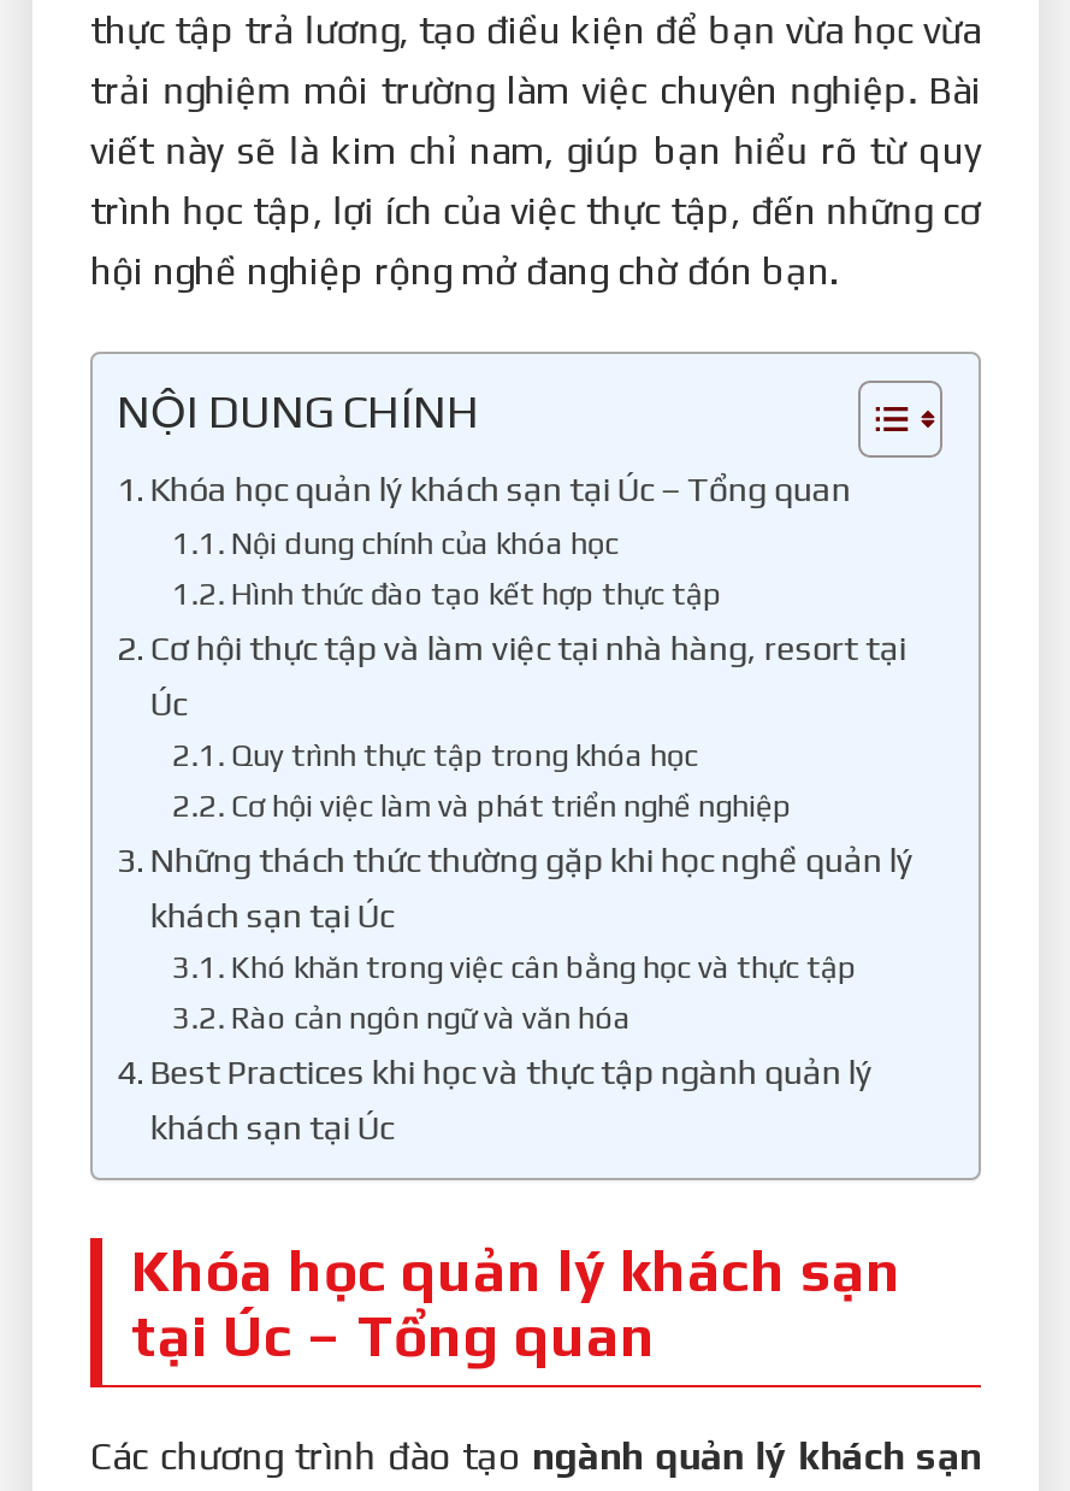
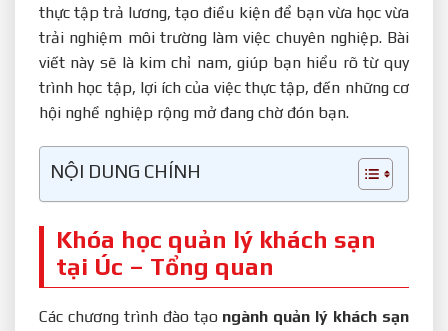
[150,466,913,1146] Khóa học quản lý khách sạn tại Úc – Tổng quan | Nội dung chính của khóa học | Hình thức đào tạo kết hợp thực tập | Cơ hội thực tập và làm việc tại nhà hàng, resort tại | Úc | Quy trình thực tập trong khóa học | Cơ hội việc làm và phát triển nghề nghiệp | Những thách thức thường gặp khi học nghề quản lý | khách sạn tại Úc | Khó khăn trong việc cân bằng học và thực tập | Rào cản ngôn ngữ và văn hóa | Best Practices khi học và thực tập ngành quản lý | khách sạn tại Úc -> none

